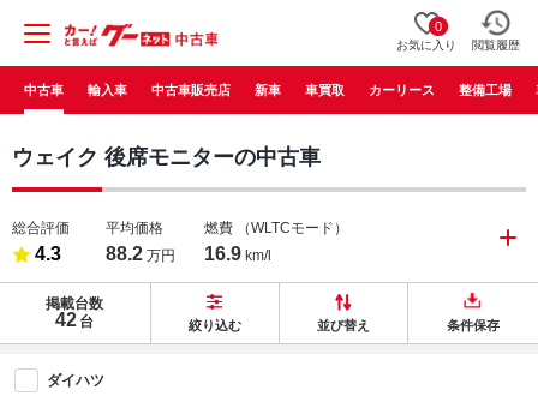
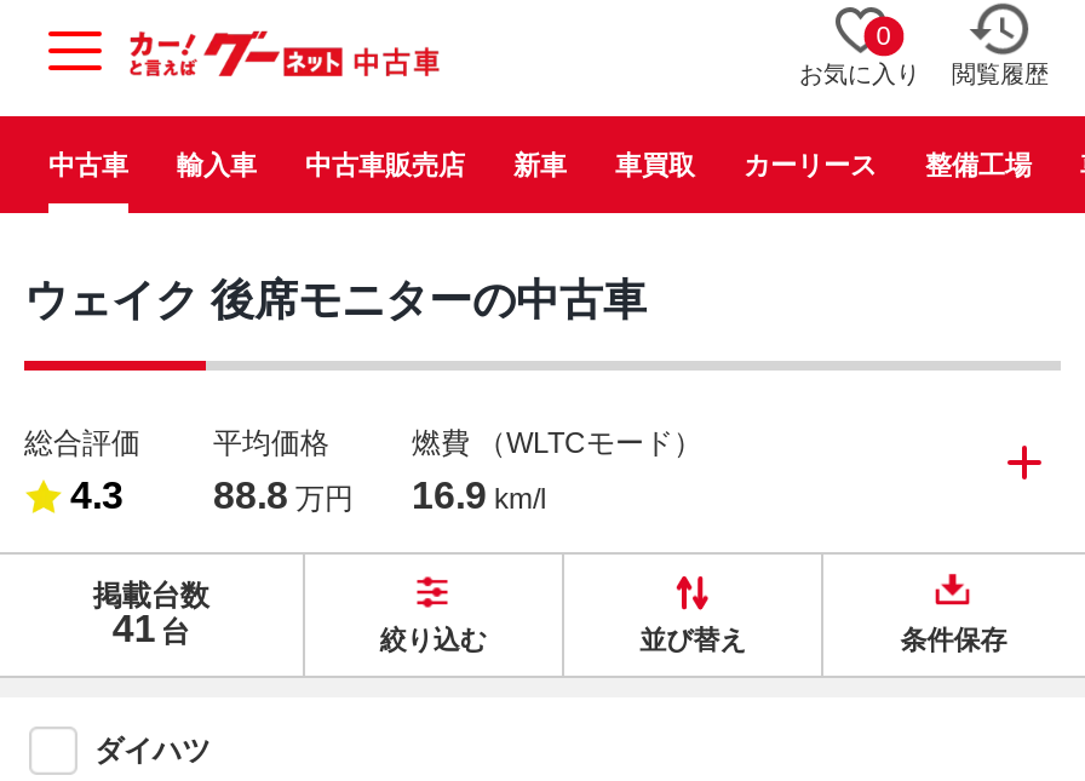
[106,244,271,264] 88.2万円 16.9 km/l -> [213,475,547,516] 88.8万円 16.9 km/l
[56,310,94,330] 42 台 -> [112,608,190,649] 41 台

